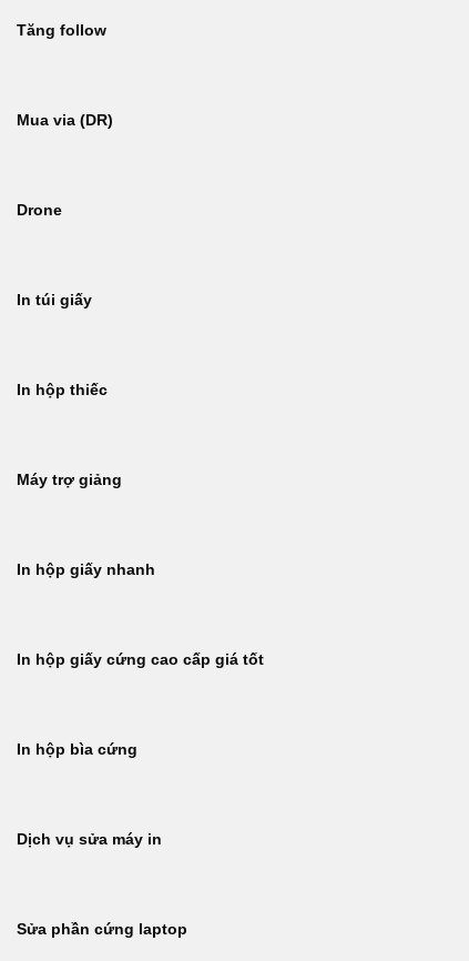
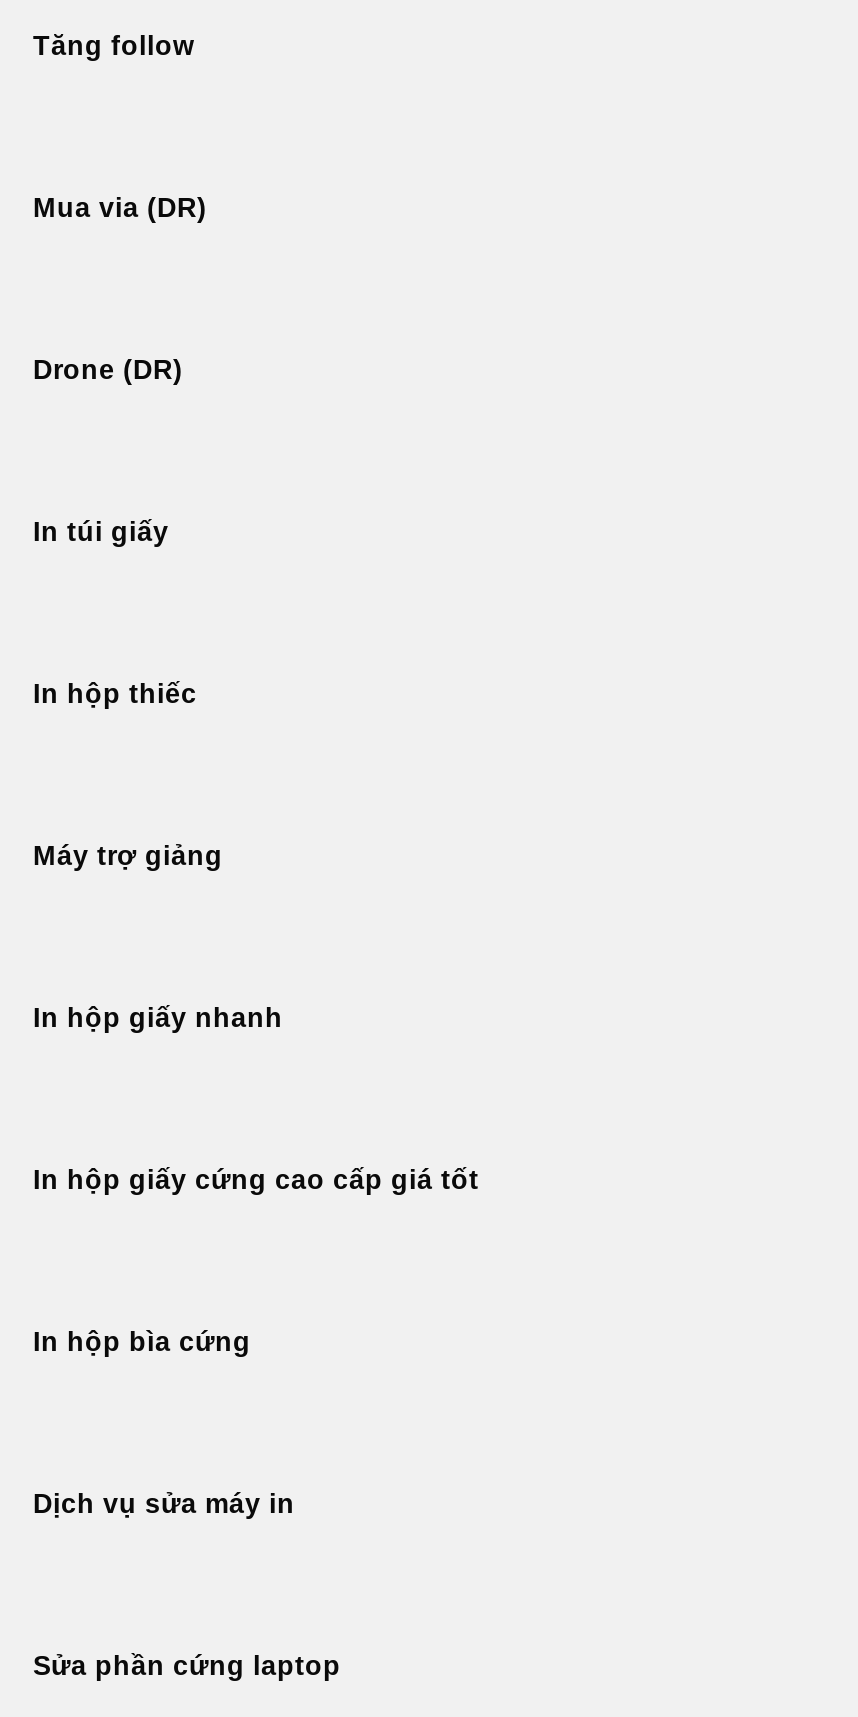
[17,202,62,219] Drone -> [33,355,183,385] Drone (DR)

